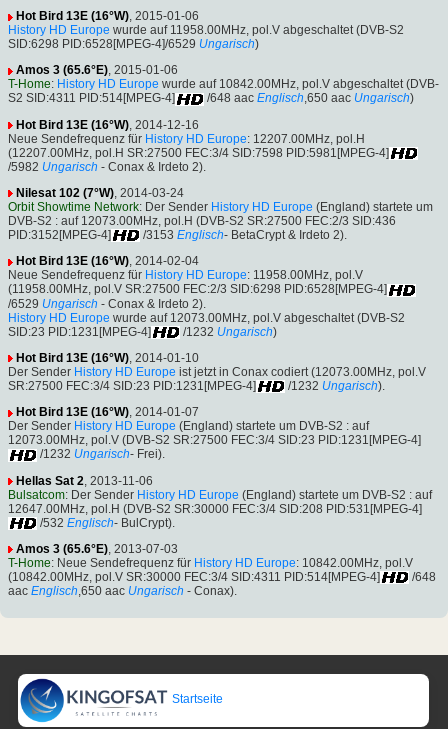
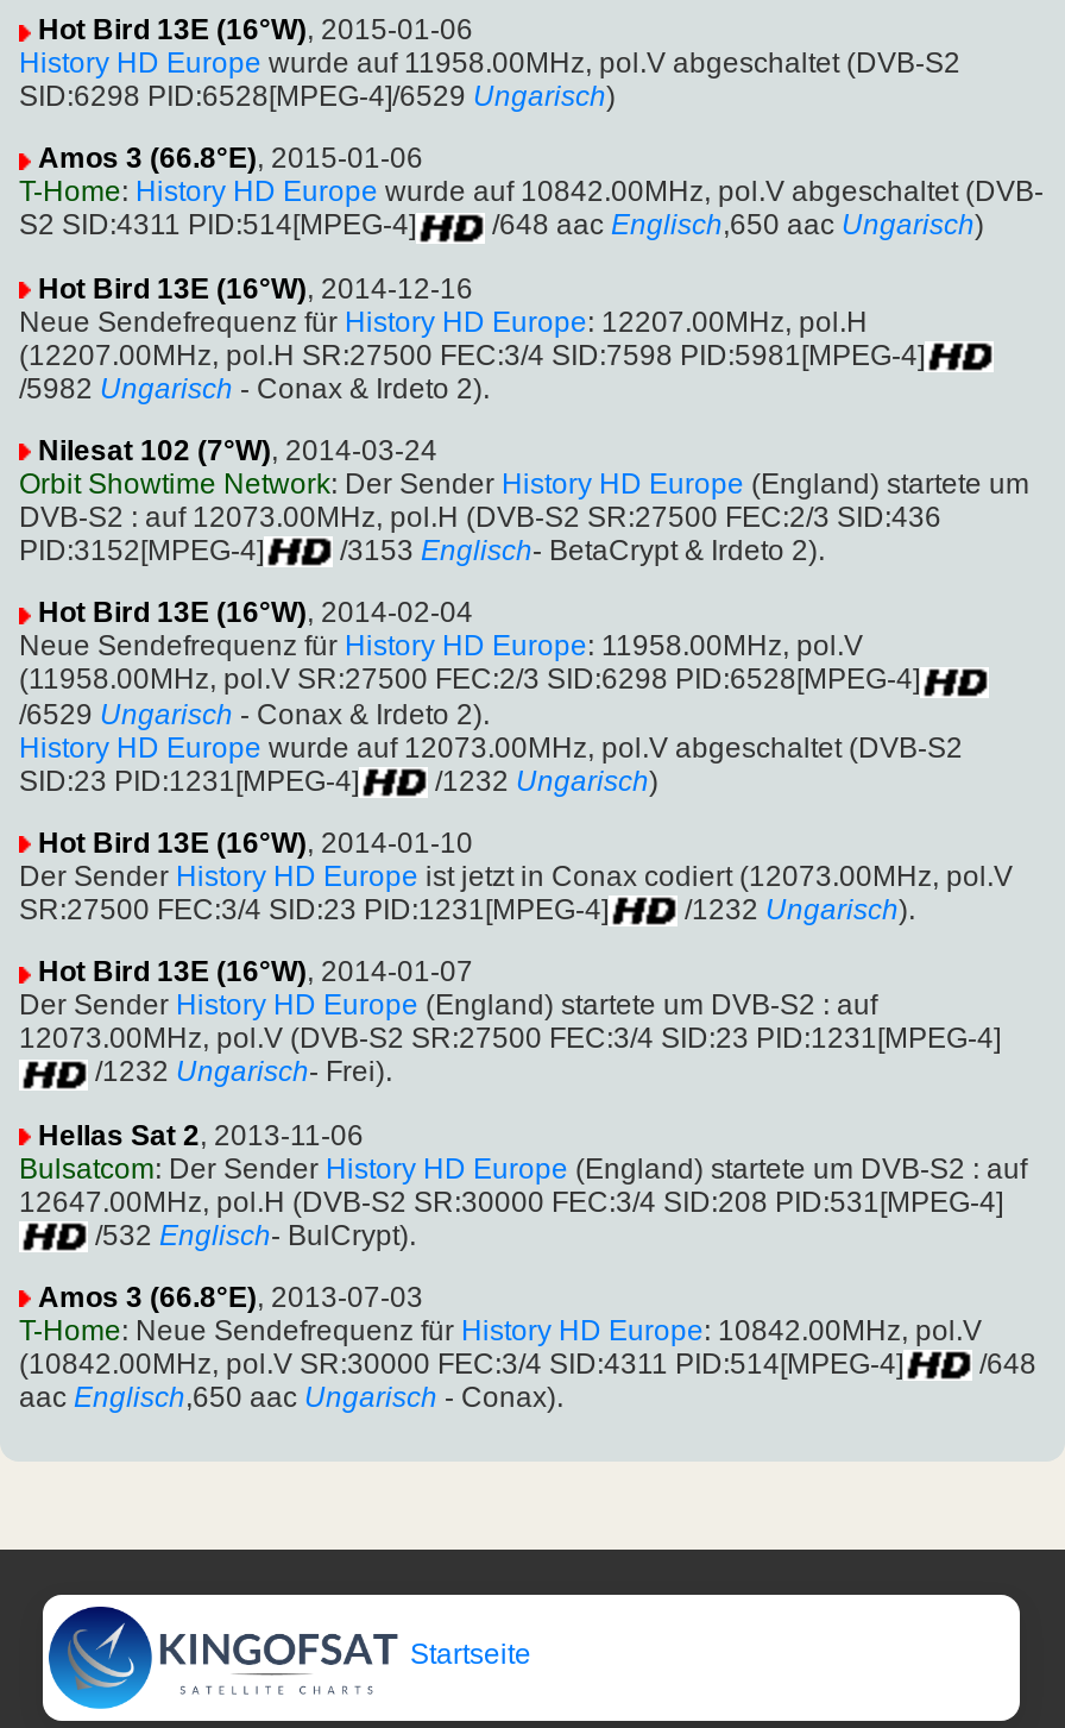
[16,63,178,77] Amos 3 (65.6°E), 2015-01-06 -> [38,142,423,175] Amos 3 (66.8°E), 2015-01-06
[16,542,178,556] Amos 3 (65.6°E), 2013-07-03 -> [38,1280,423,1314] Amos 3 (66.8°E), 2013-07-03

